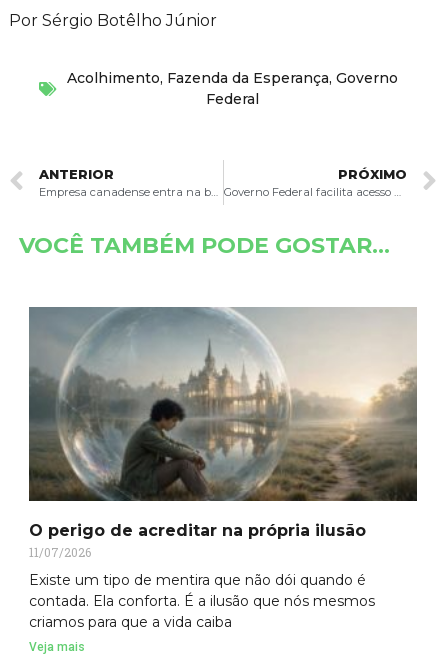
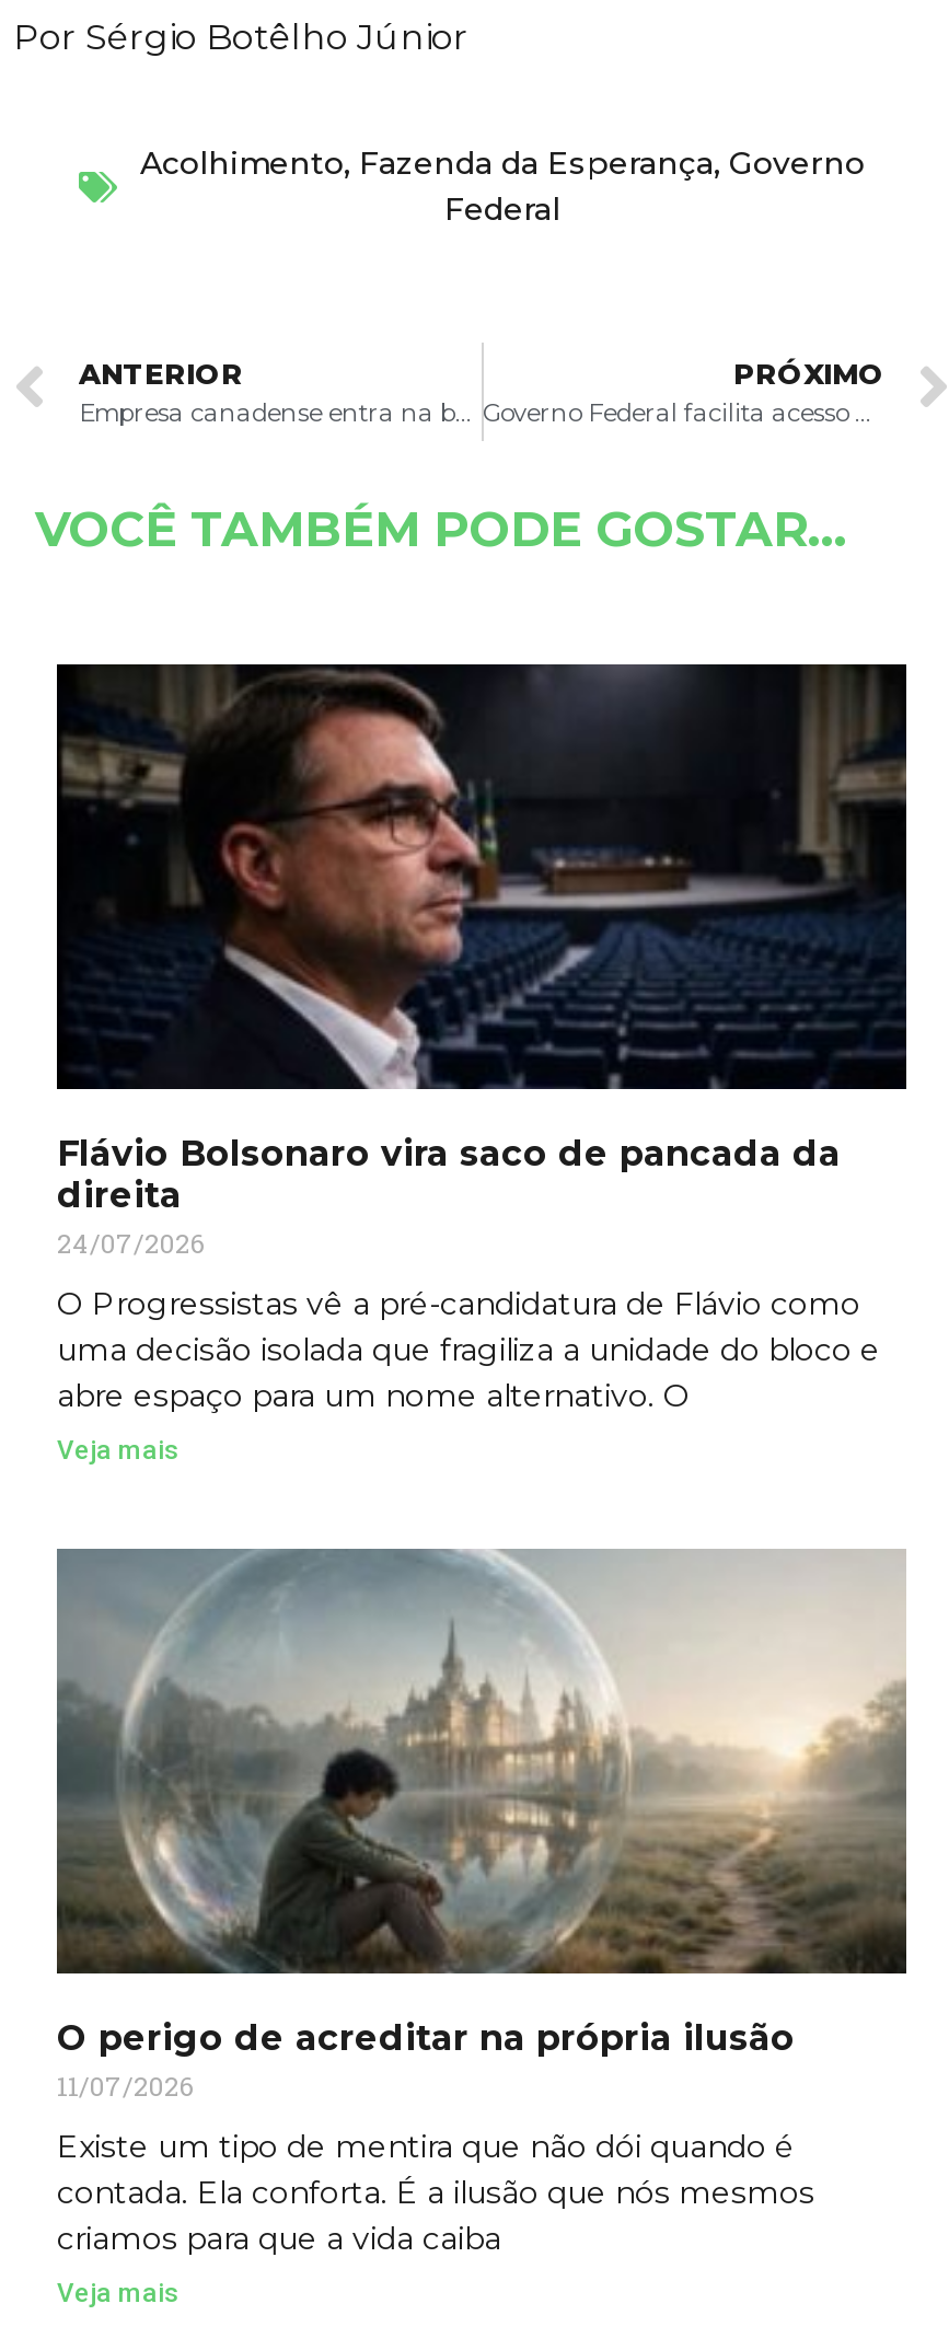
none -> [55,662,909,1465] [image] | Flávio Bolsonaro vira saco de pancada da | direita | 24/07/2026 | O Progressistas vê a pré-candidatura de Flávio como | uma decisão isolada que fragiliza a unidade do bloco e | abre espaço para um nome alternativo. O | Veja mais

